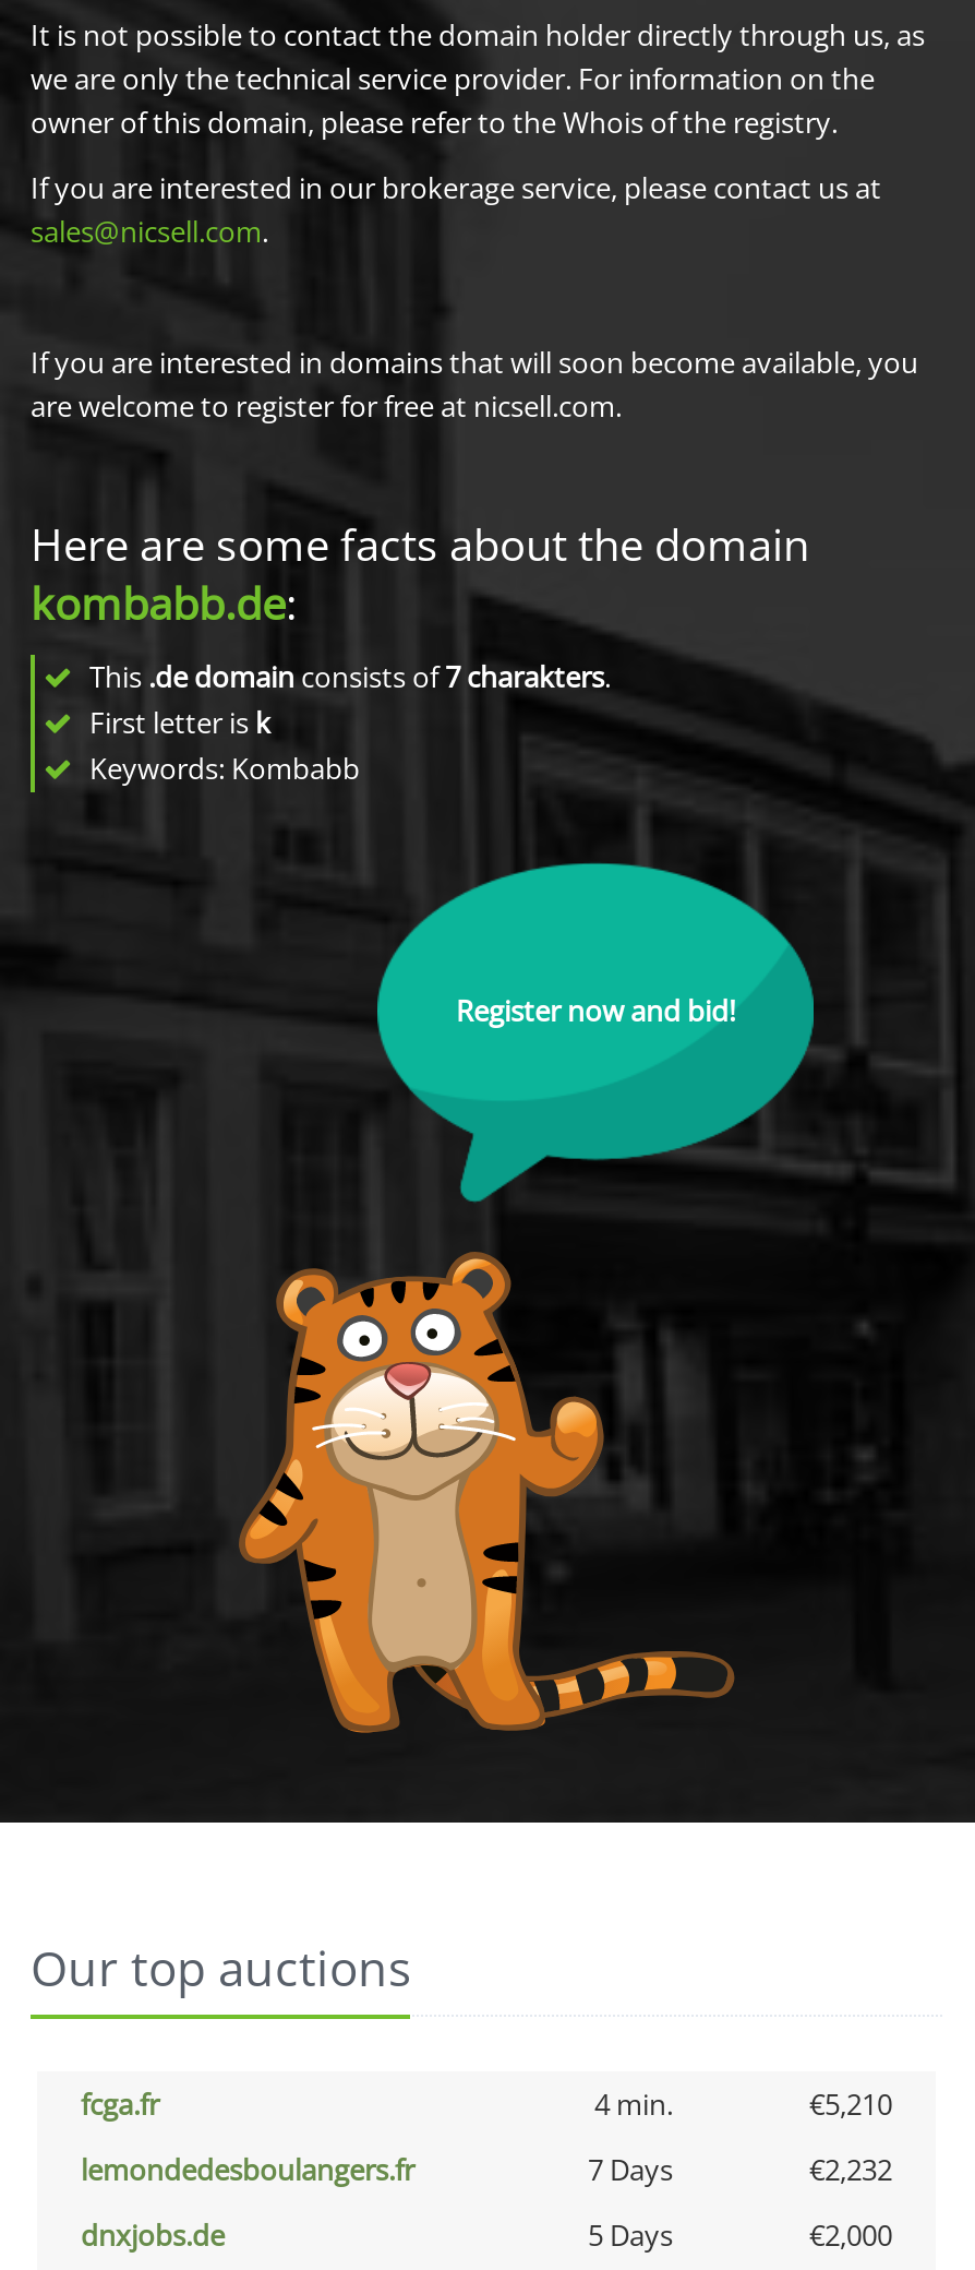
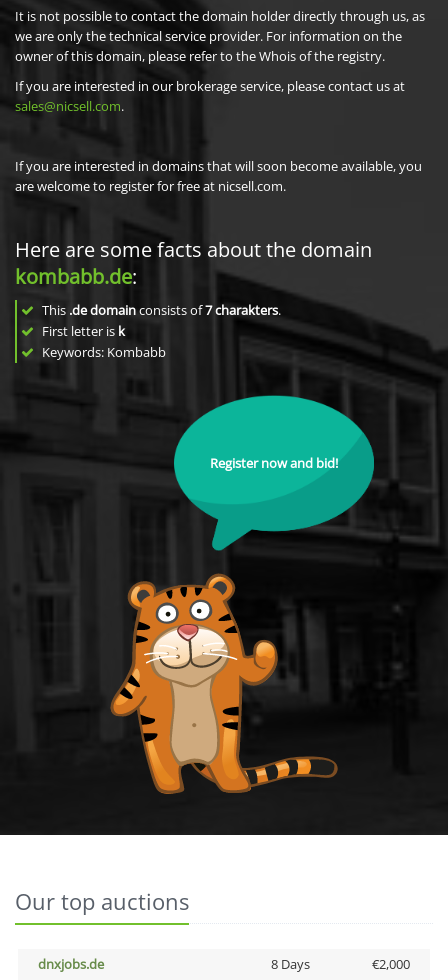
[81,2084,892,2189] fcga.fr | 4 min. | €5,210 | lemondedesboulangers.fr | 7 Days | €2,232 -> none
[588,2215,673,2255] 5 Days -> [270,955,309,973] 8 Days

